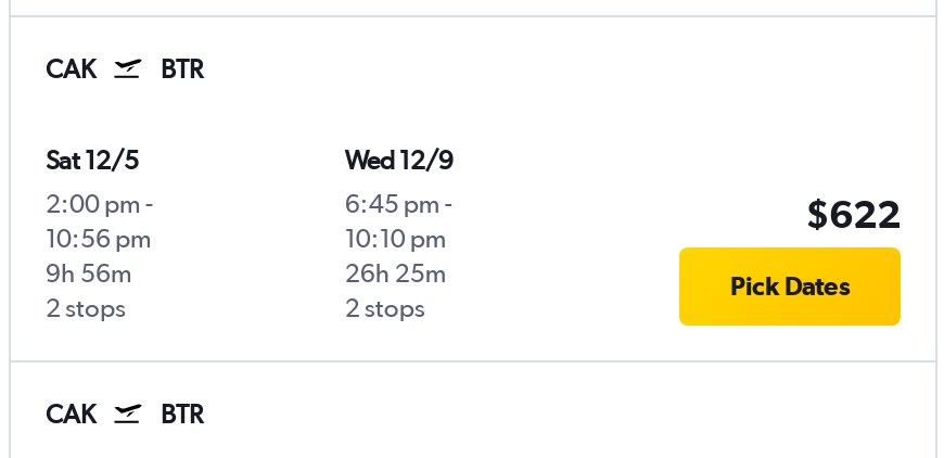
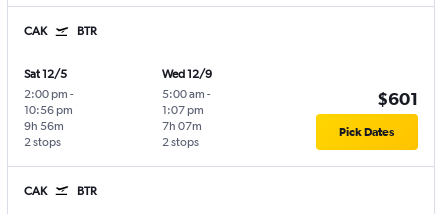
[345,189,453,254] 6:45 pm - | 10:10 pm -> [162,86,211,116] 5:00 am - | 1:07 pm
[805,191,901,234] $622 -> [377,87,418,107] $601
[345,258,447,289] 26h 25m -> [162,118,202,132] 7h 07m

